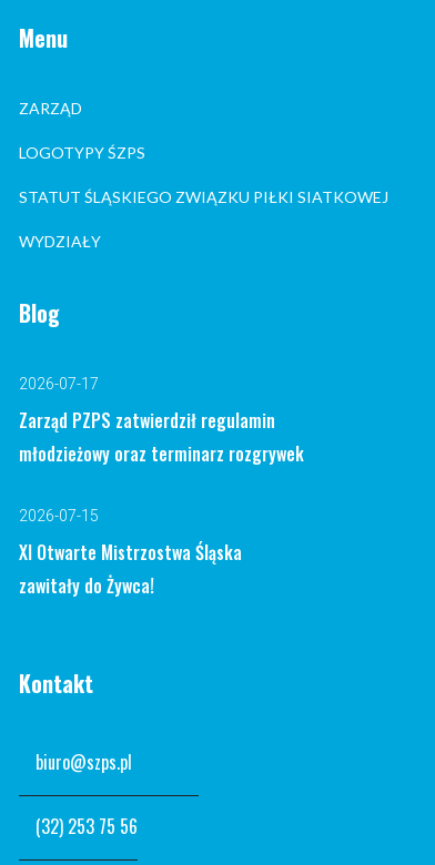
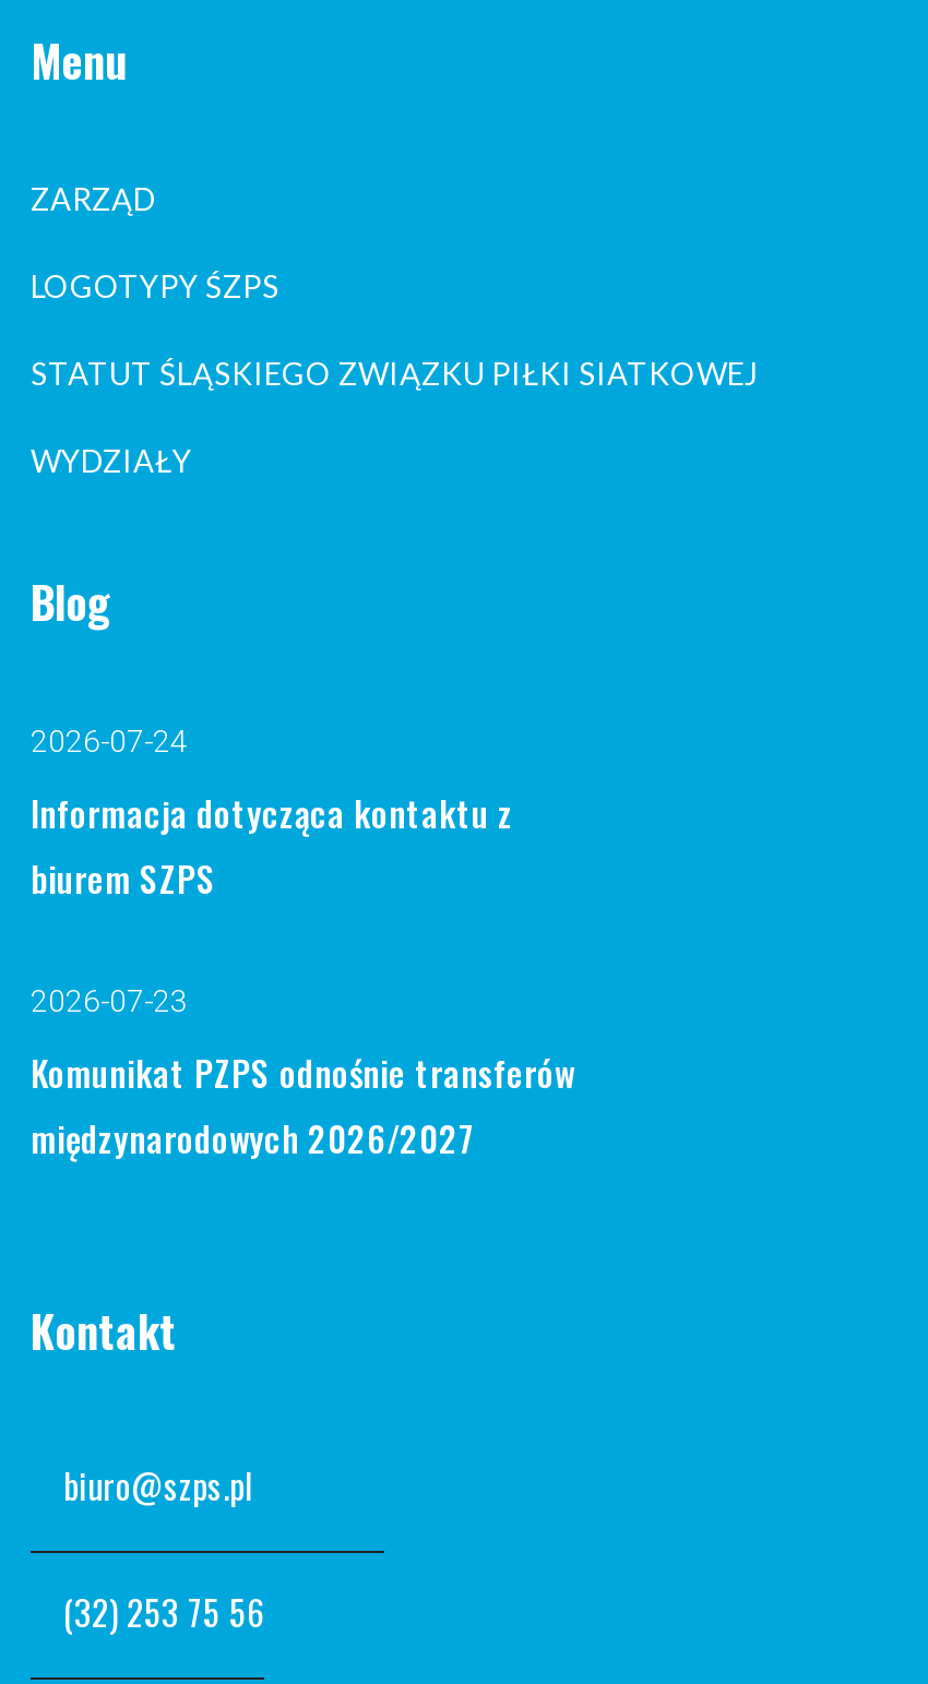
[19,374,99,392] 2026-07-17 -> [31,722,188,757] 2026-07-24
[19,406,304,466] Zarząd PZPS zatwierdził regulamin | młodzieżowy oraz terminarz rozgrywek -> [31,786,513,904] Informacja dotycząca kontaktu z | biurem SZPS
[19,506,99,524] 2026-07-15 -> [31,982,188,1017] 2026-07-23
[19,538,242,598] XI Otwarte Mistrzostwa Śląska | zawitały do Żywca! -> [31,1046,574,1163] Komunikat PZPS odnośnie transferów | międzynarodowych 2026/2027

